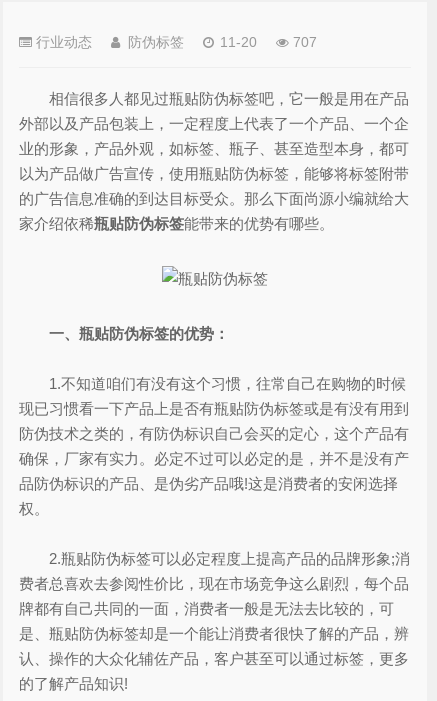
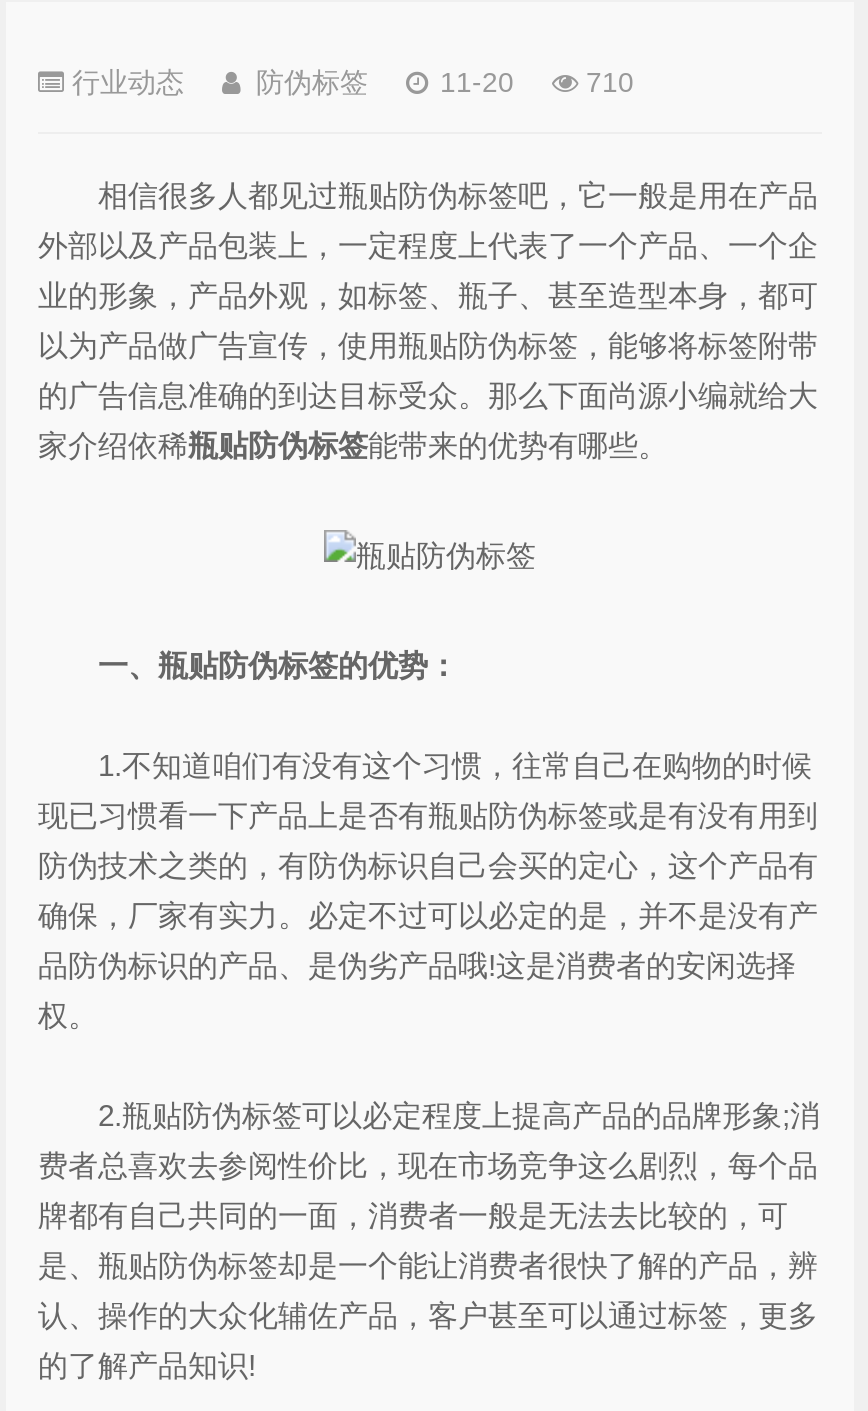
[293,34,317,50] 707 -> [586,66,634,98] 710

